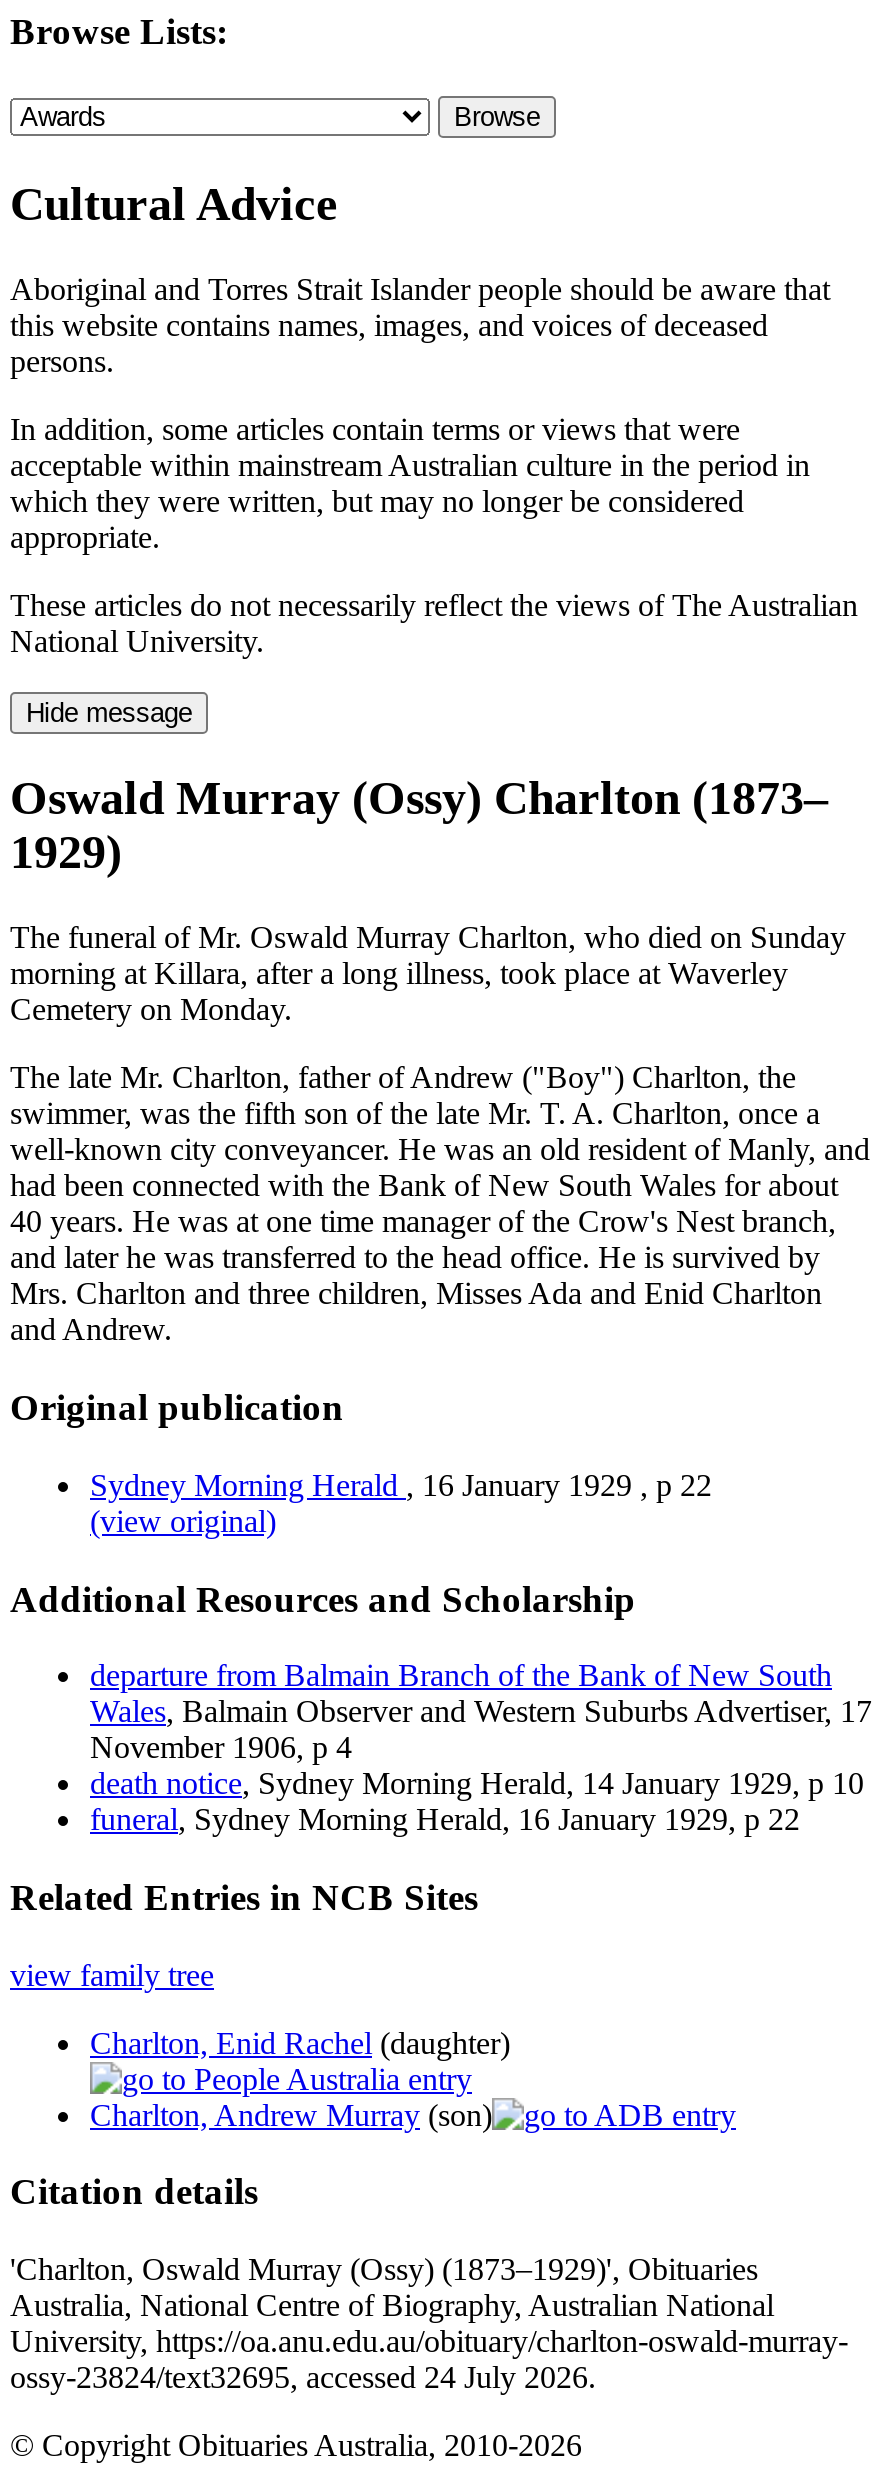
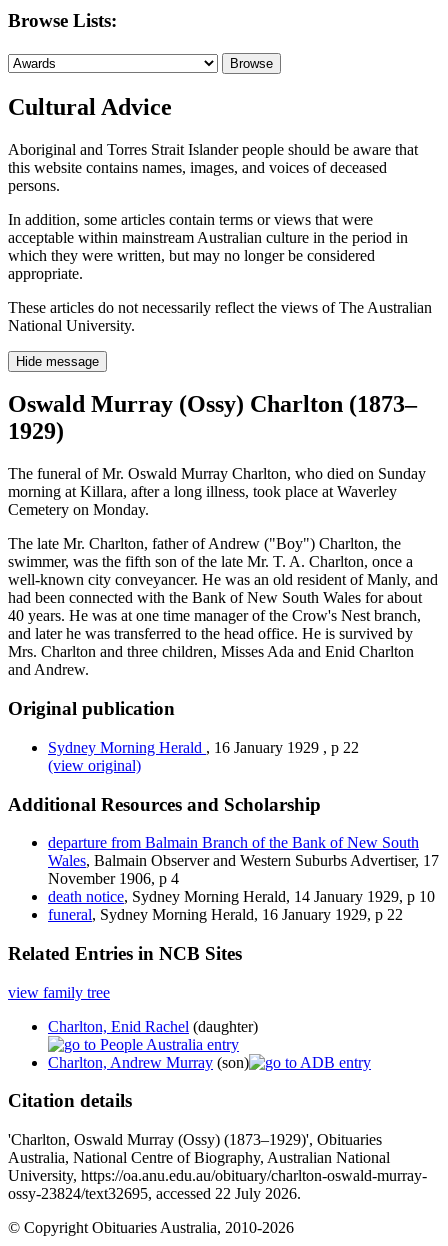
[10,2360,596,2394] ossy-23824/text32695, accessed 24 July 2026. -> [8,1185,301,1202] ossy-23824/text32695, accessed 22 July 2026.

